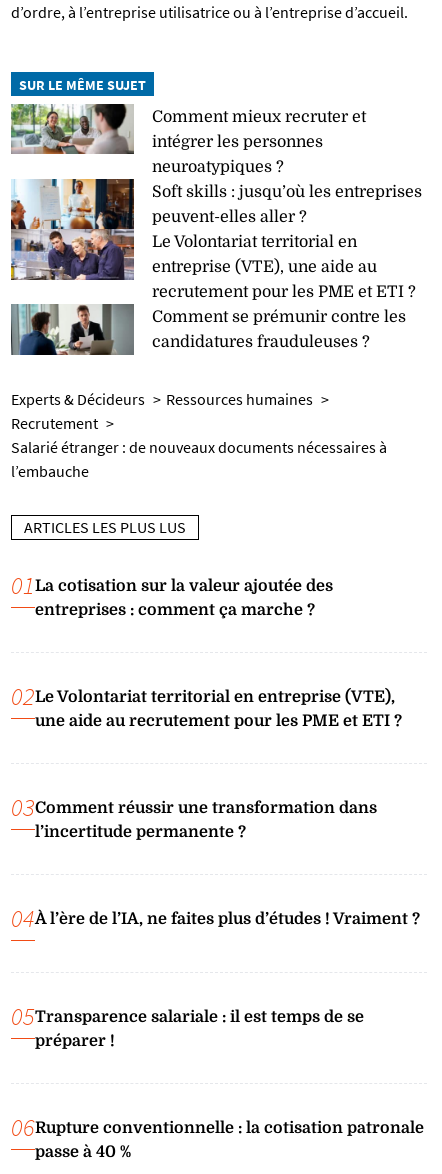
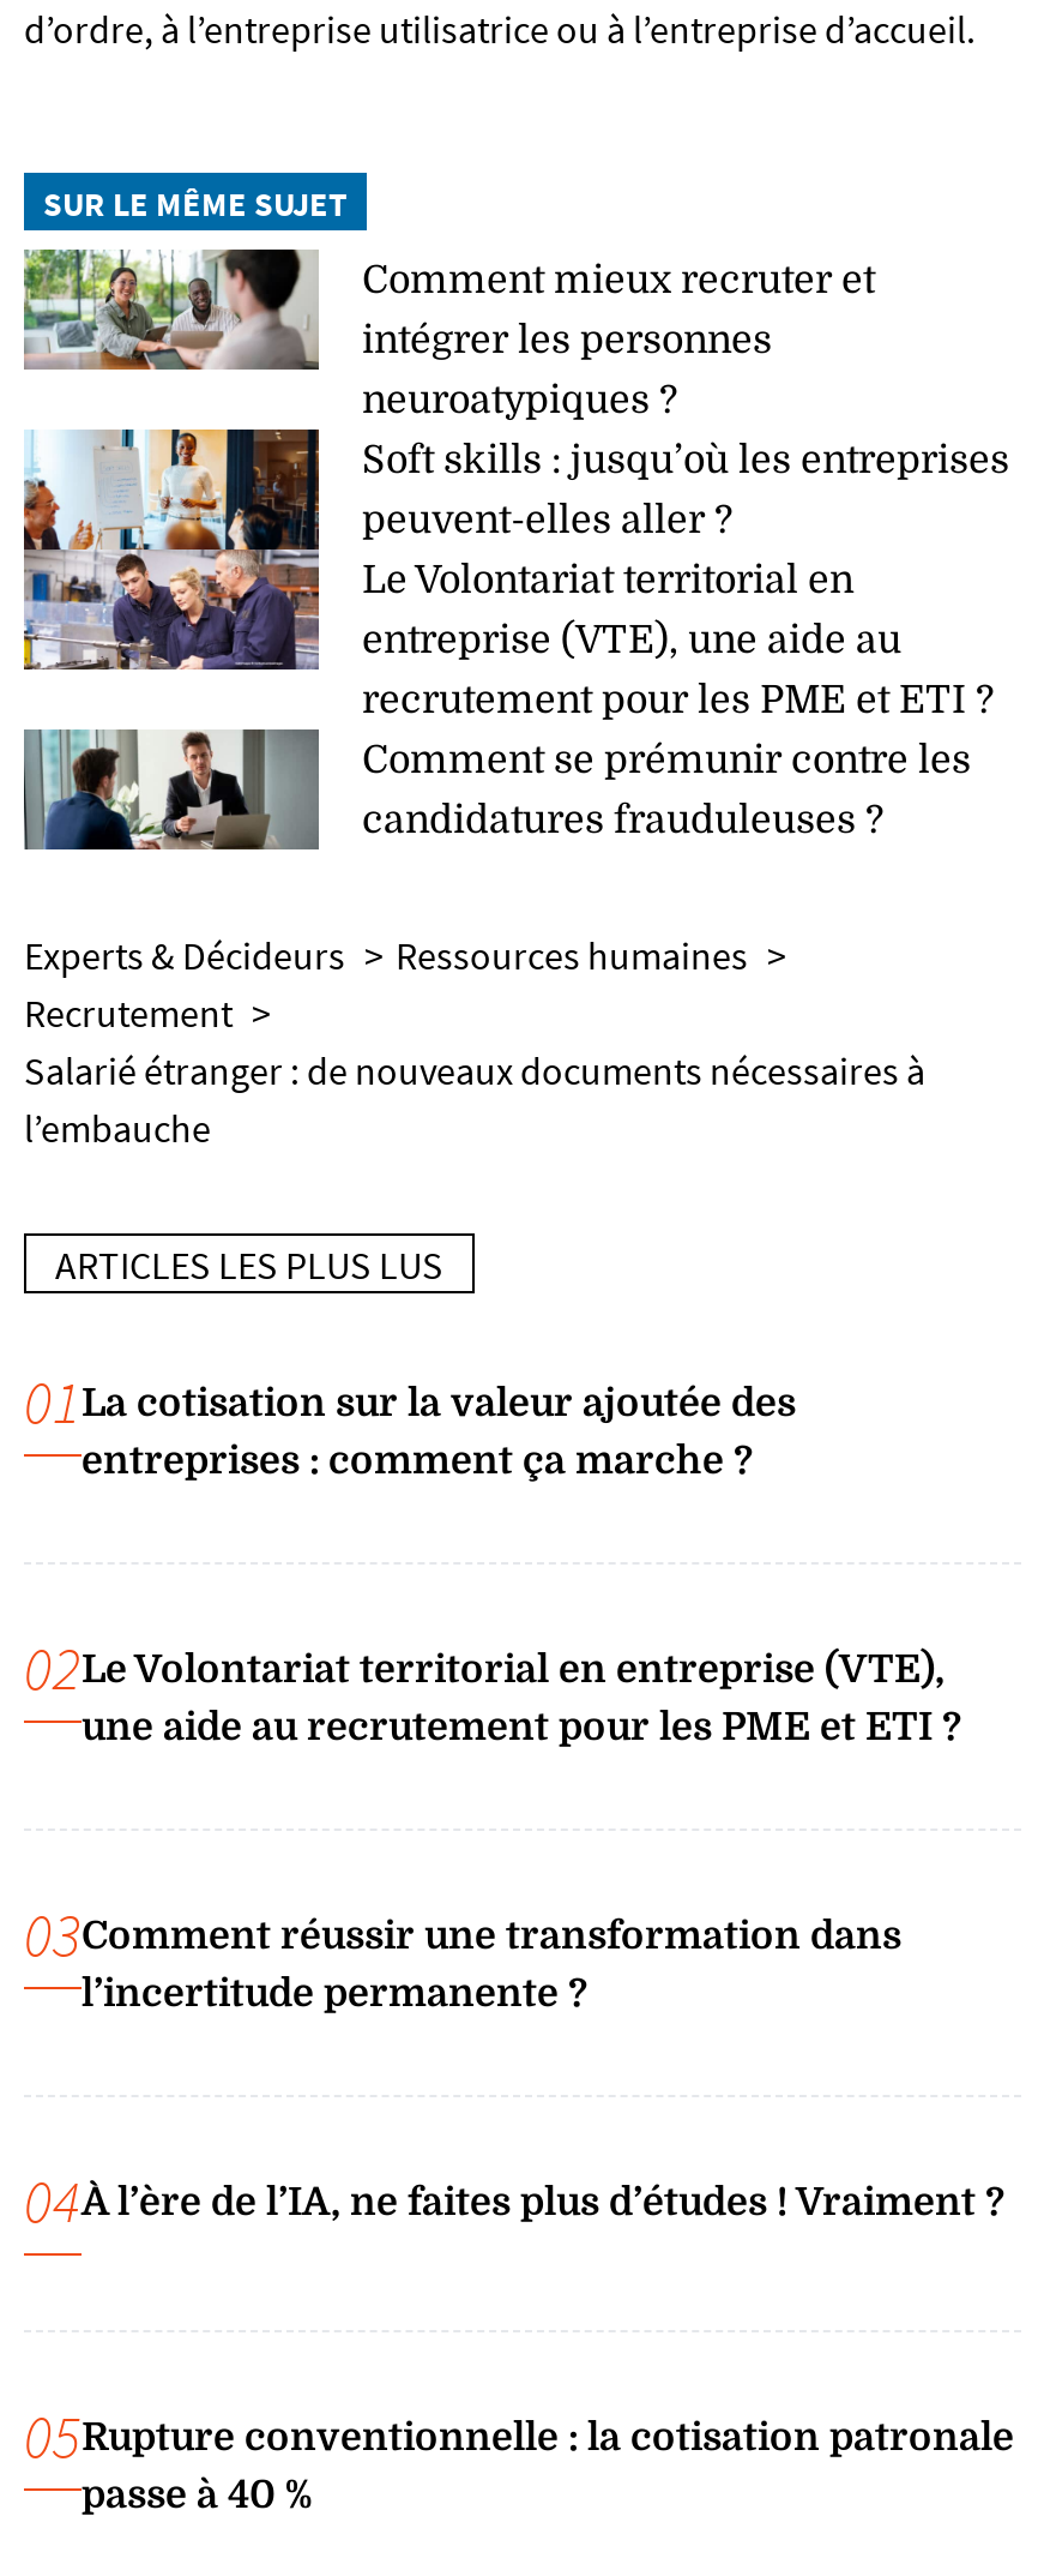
[11,1000,424,1143] 05Transparence salariale : il est temps de se | préparer ! | 06Rupture conventionnelle : la cotisation patronale -> [24,2398,1014,2474] 05Rupture conventionnelle : la cotisation patronale

